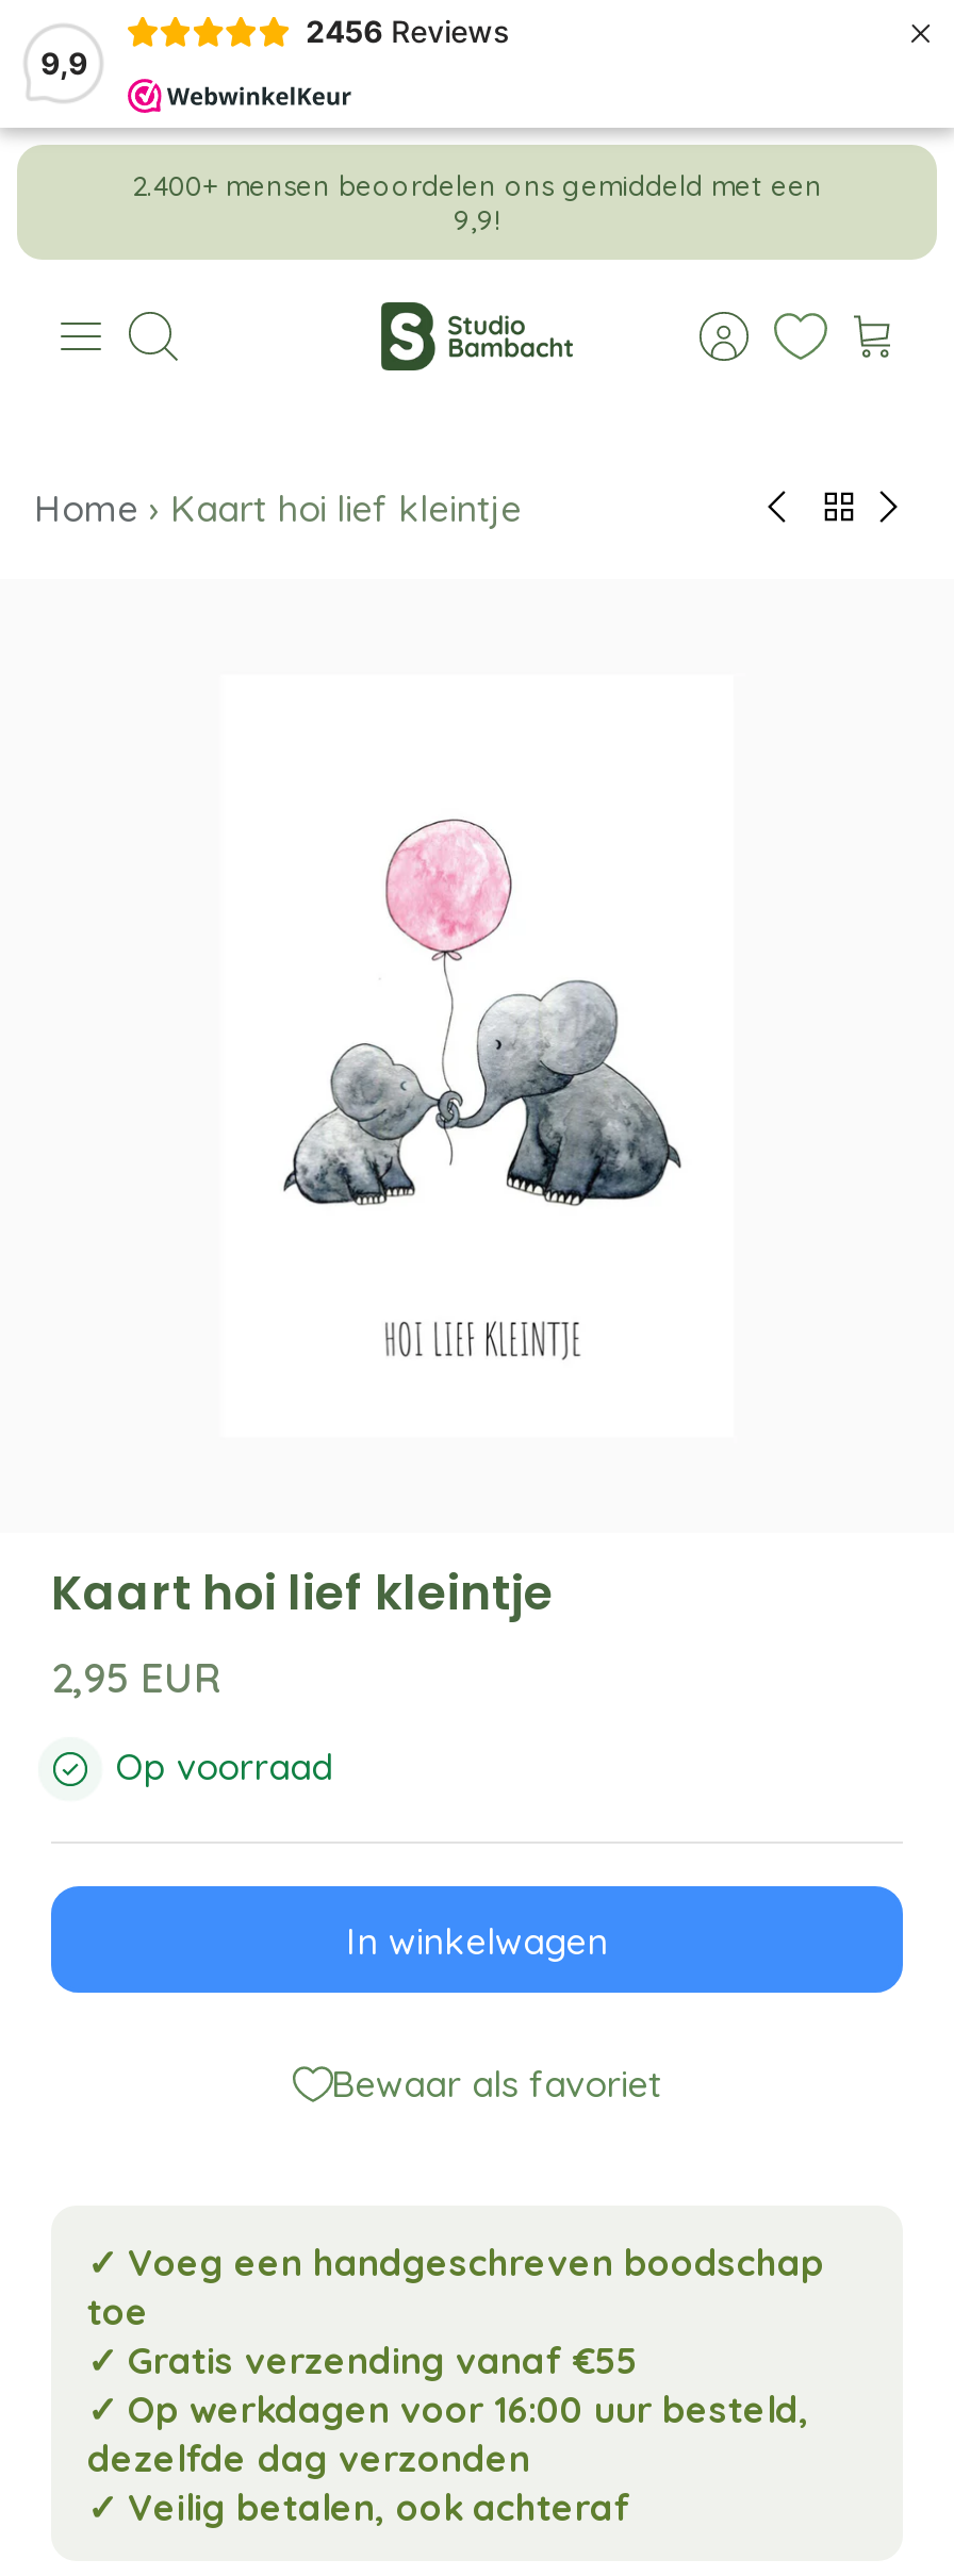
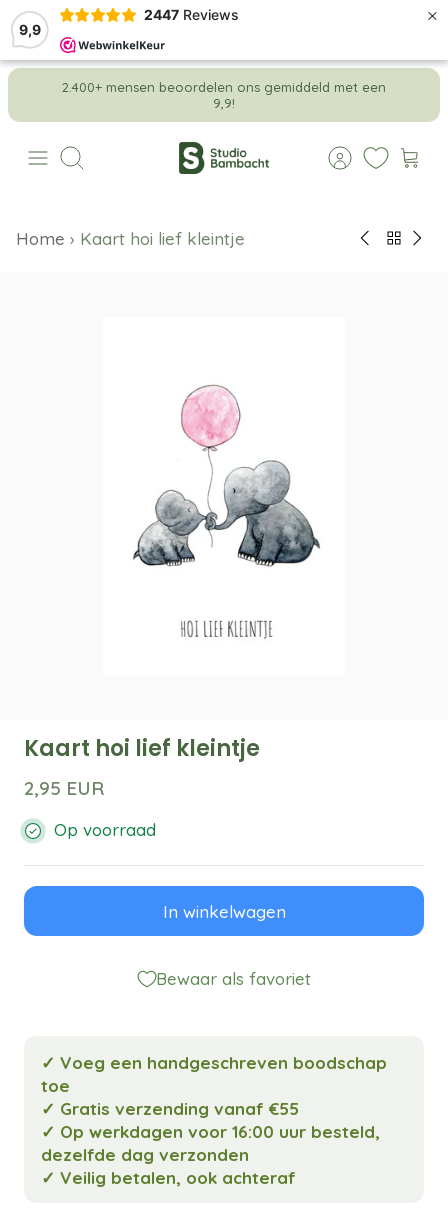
[306,13,510,49] 2456 Reviews -> [144,6,239,23] 2447 Reviews

